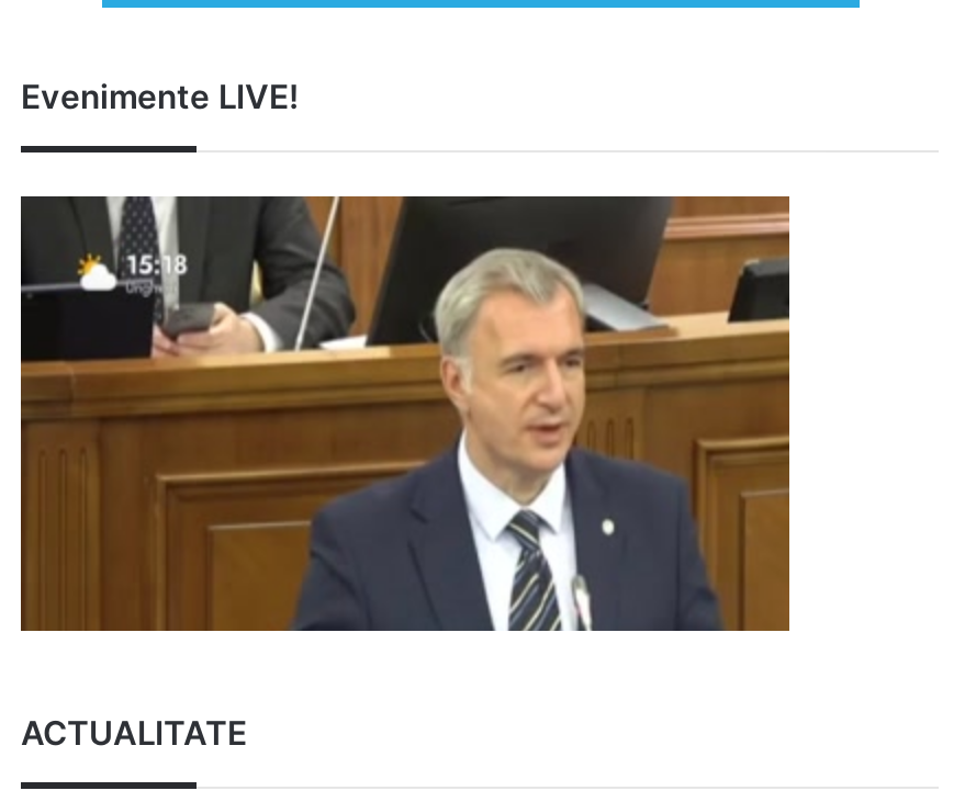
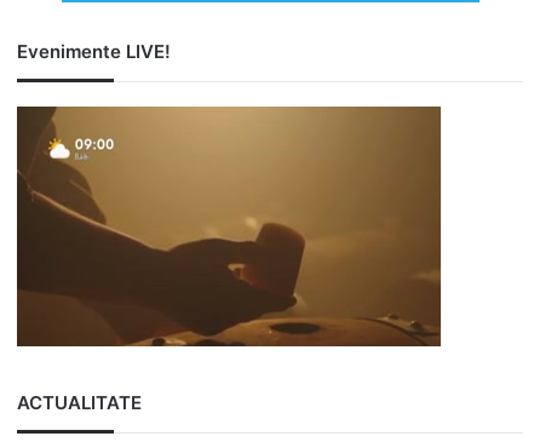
[21,194,789,633] [image] -> [17,105,441,348] [image]

